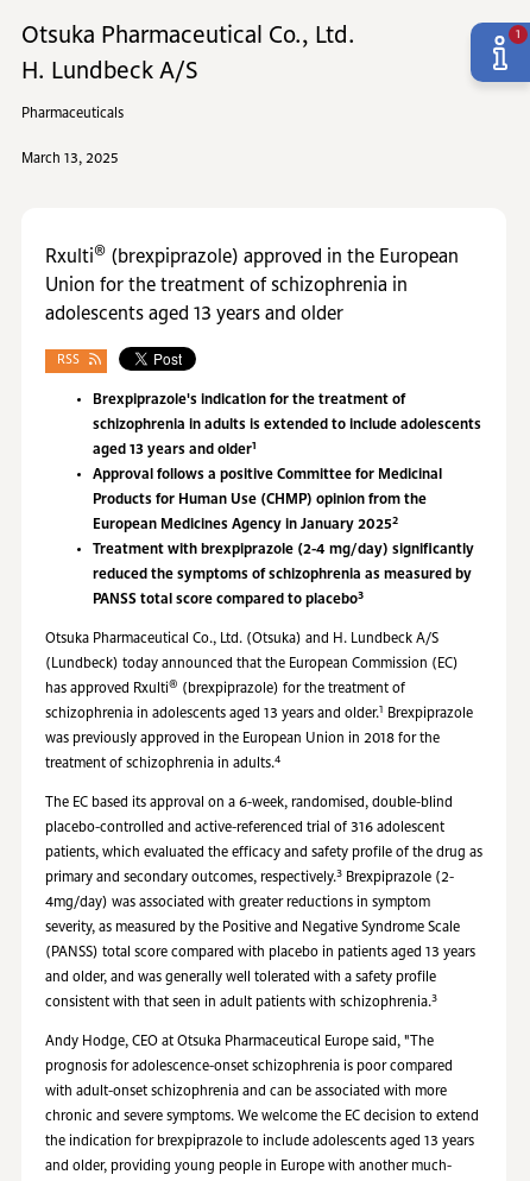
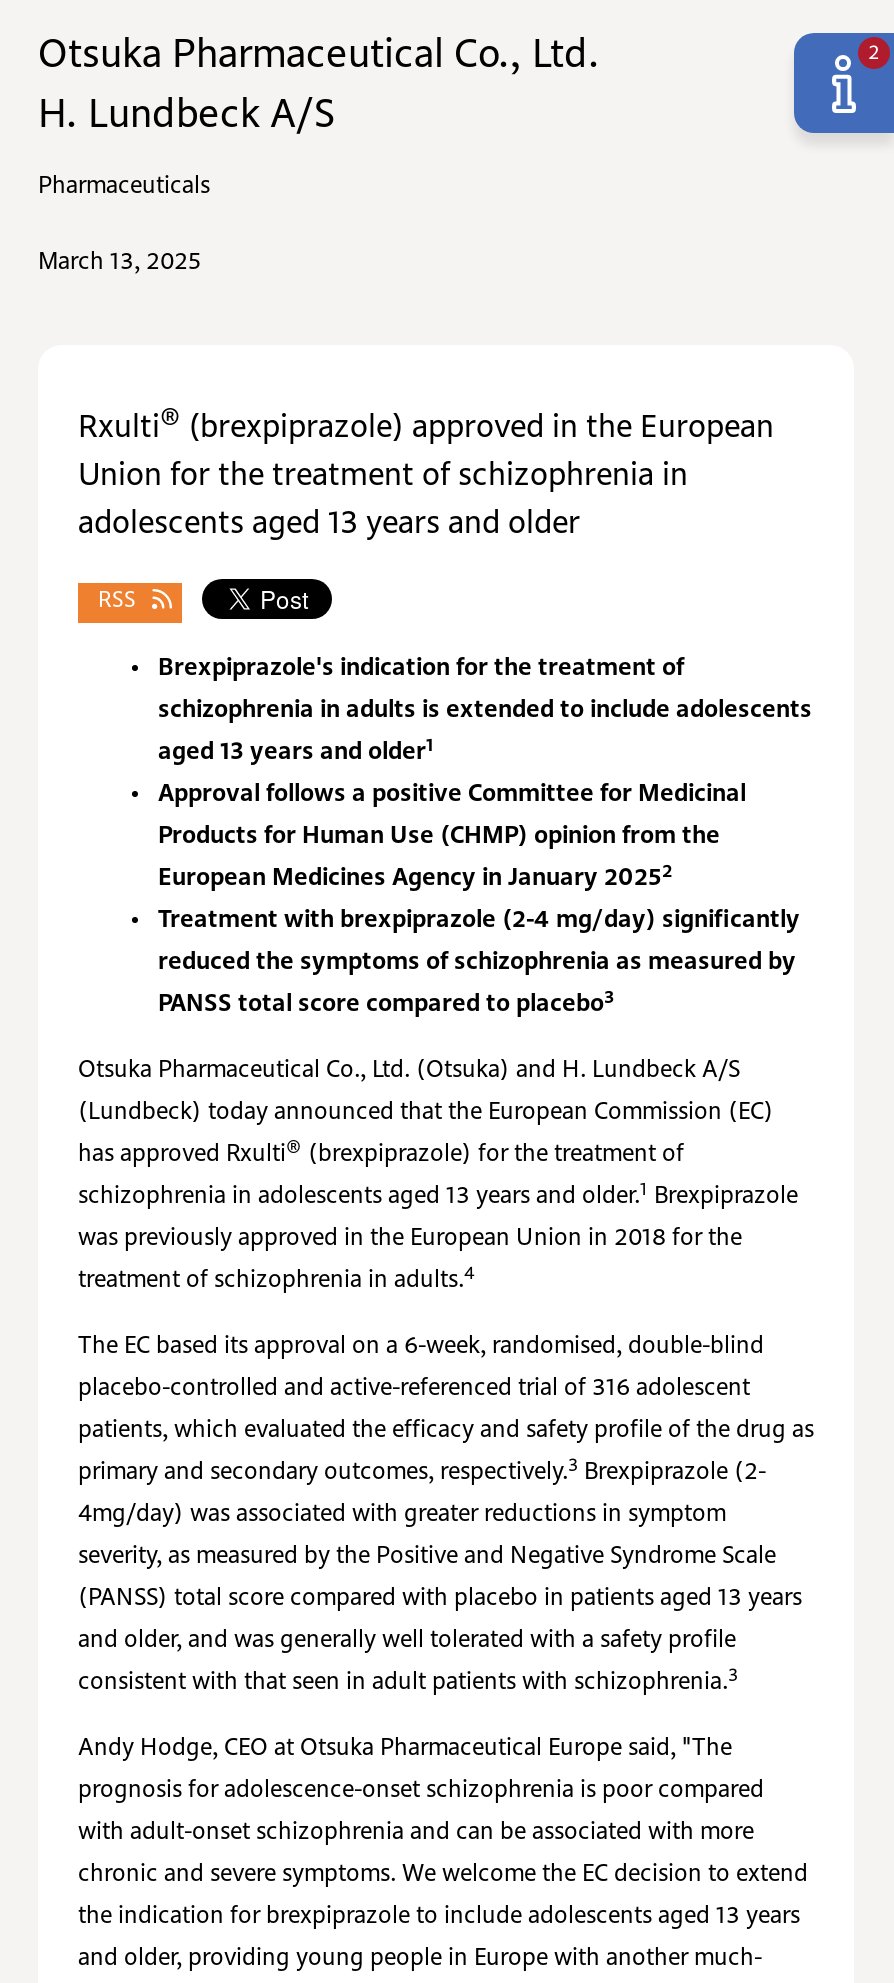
[516,29,520,40] 1 -> [868,43,880,63] 2

